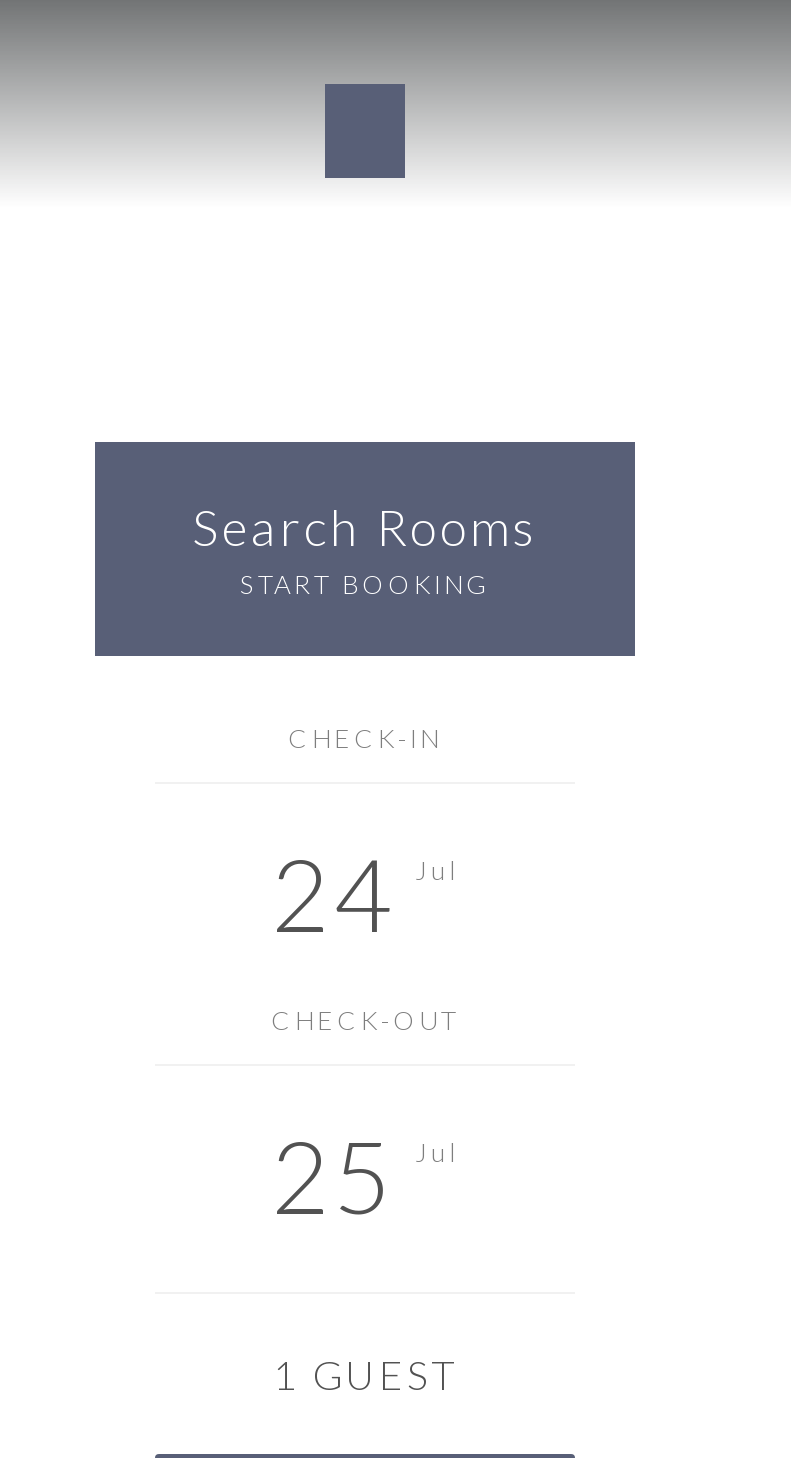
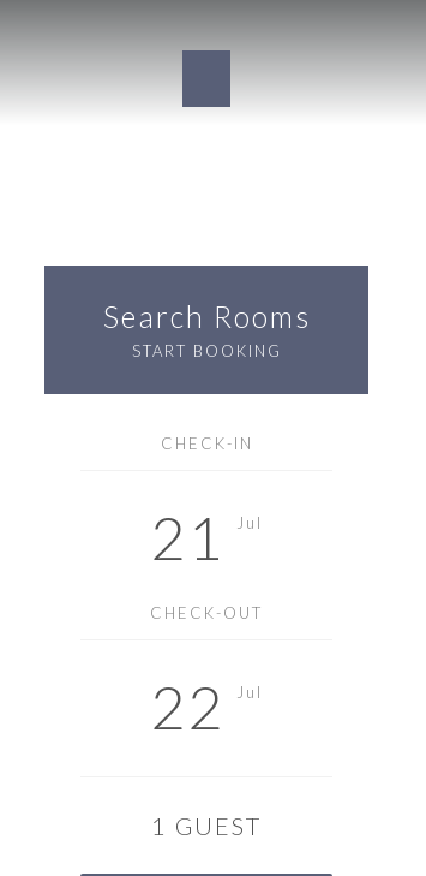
[271,834,459,954] 24 Jul -> [150,501,263,573] 21 Jul
[271,1116,459,1236] 25 Jul -> [150,671,263,743] 22 Jul

